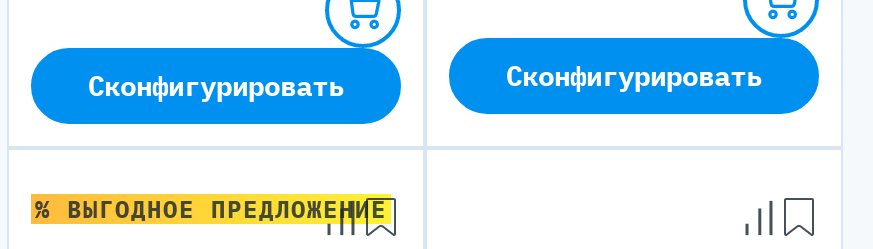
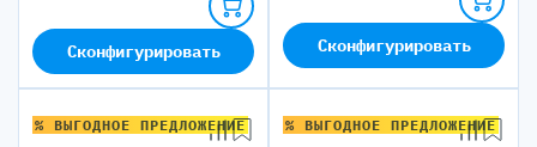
none -> [285,116,496,134] % ВЫГОДНОЕ ПРЕДЛОЖЕНИЕ

